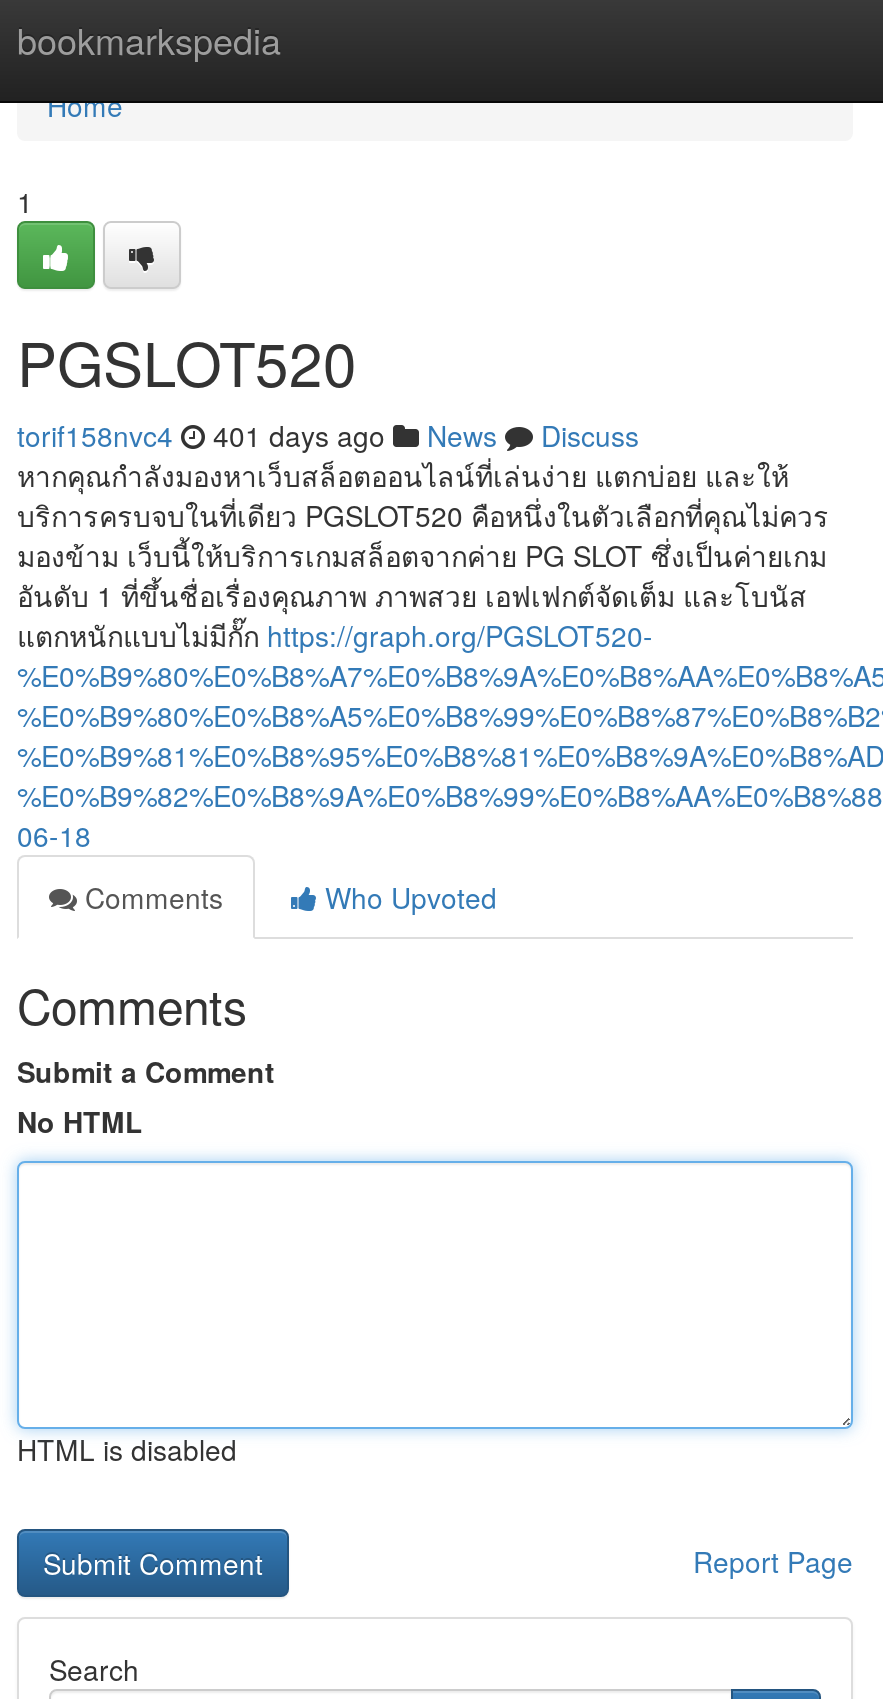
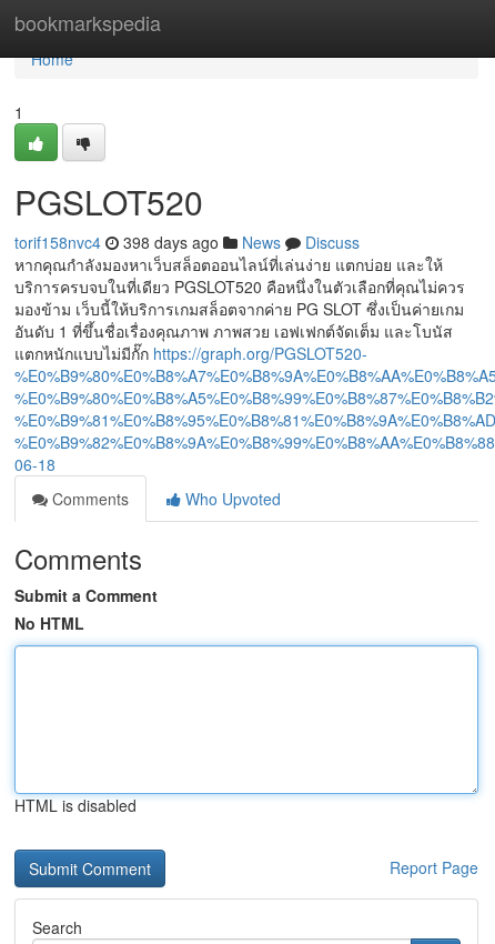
[17,415,639,455] torif158nvc4 401 days ago News Discuss -> [14,231,360,253] torif158nvc4 398 days ago News Discuss

